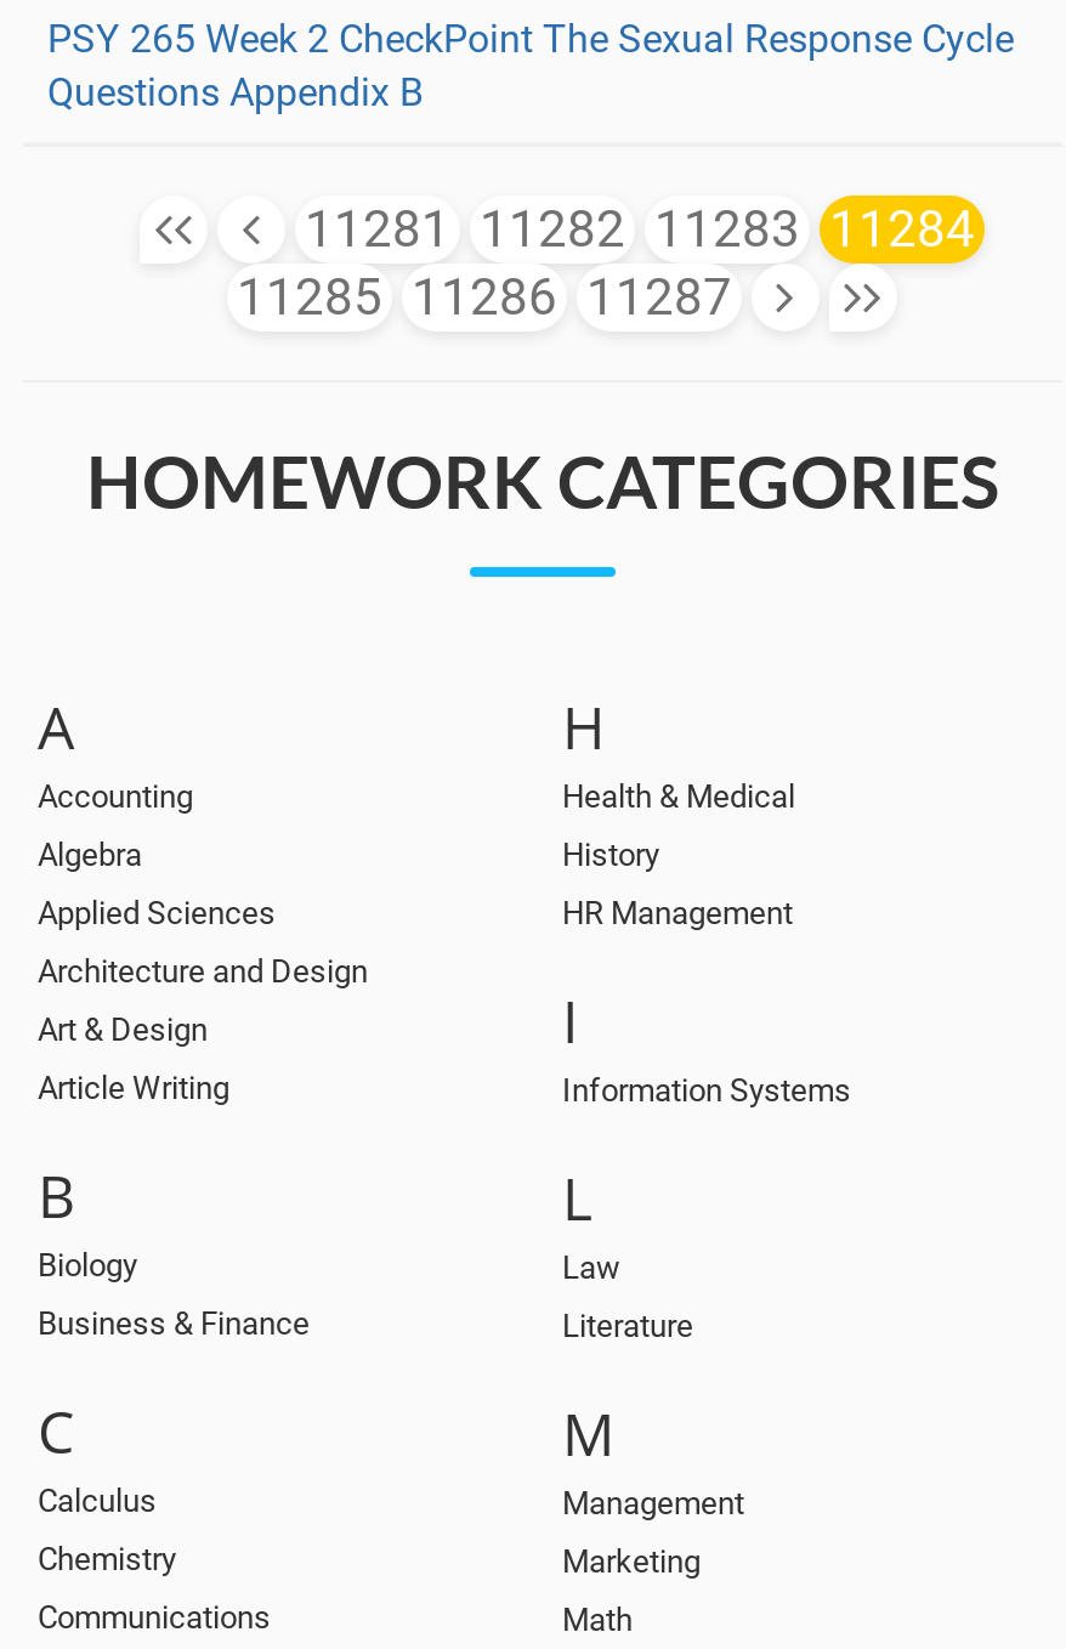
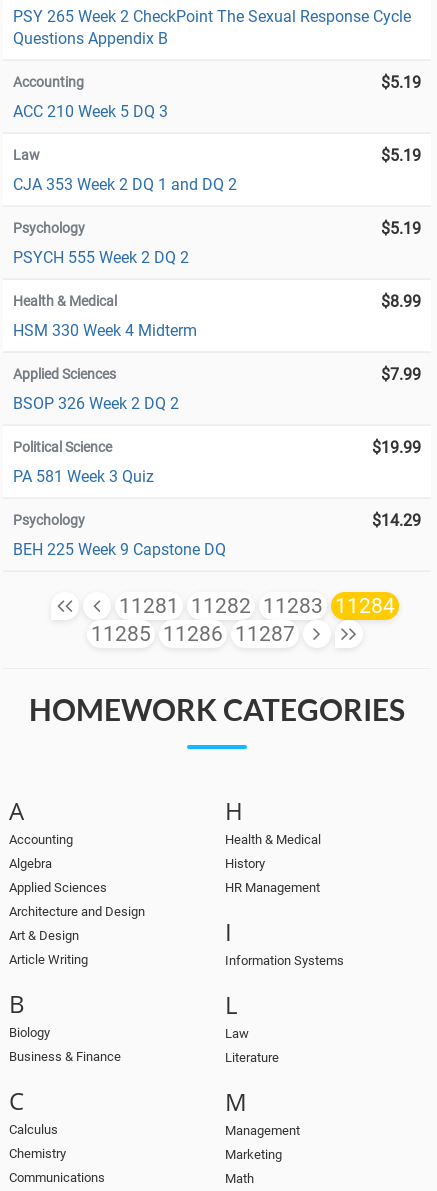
none -> [13,102,168,121] ACC 210 Week 5 DQ 3
none -> [13,73,421,92] $5.19 | Accounting
none -> [13,175,237,194] CJA 353 Week 2 DQ 1 and DQ 2
none -> [13,146,421,165] $5.19 | Law
none -> [13,248,189,267] PSYCH 555 Week 2 DQ 2
none -> [13,219,421,238] $5.19 | Psychology
none -> [13,321,197,340] HSM 330 Week 4 Midterm
none -> [13,292,421,311] $8.99 | Health & Medical
none -> [13,394,179,413] BSOP 326 Week 2 DQ 2
none -> [13,365,421,384] $7.99 | Applied Sciences
none -> [13,467,154,486] PA 581 Week 3 Quiz
none -> [13,438,421,457] $19.99 | Political Science
none -> [13,540,226,559] BEH 225 Week 9 Capstone DQ
none -> [13,511,421,530] $14.29 | Psychology

